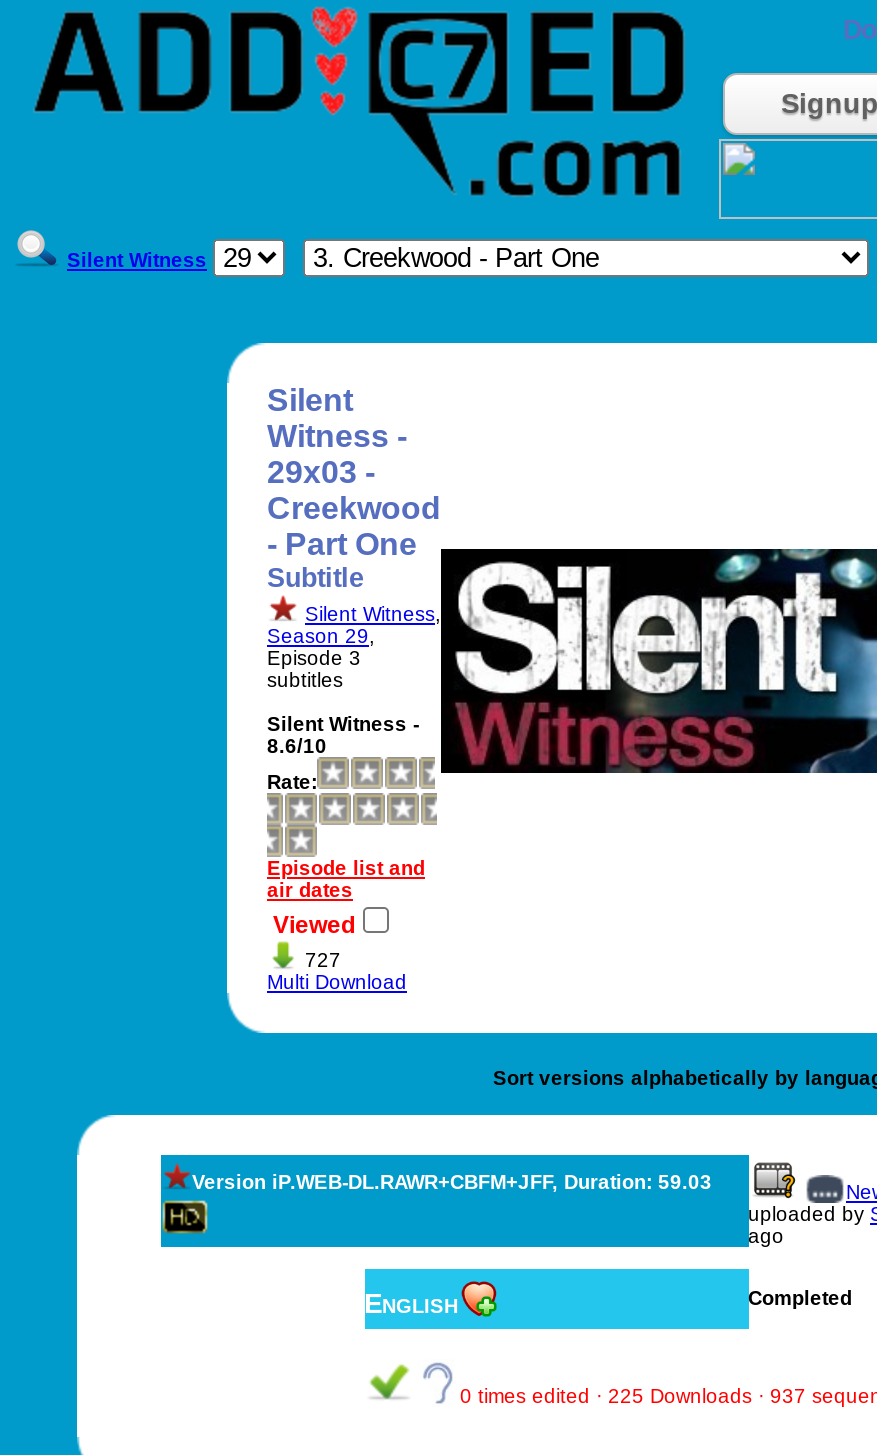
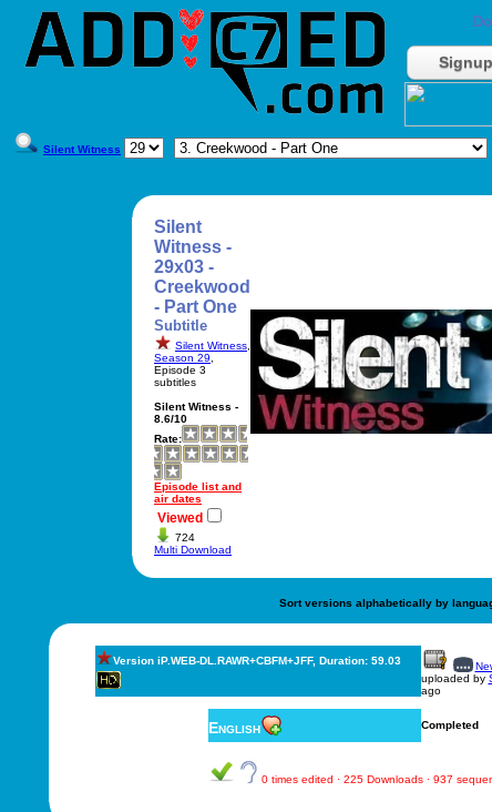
[299,949,341,971] 727 -> [172,531,195,544] 724

